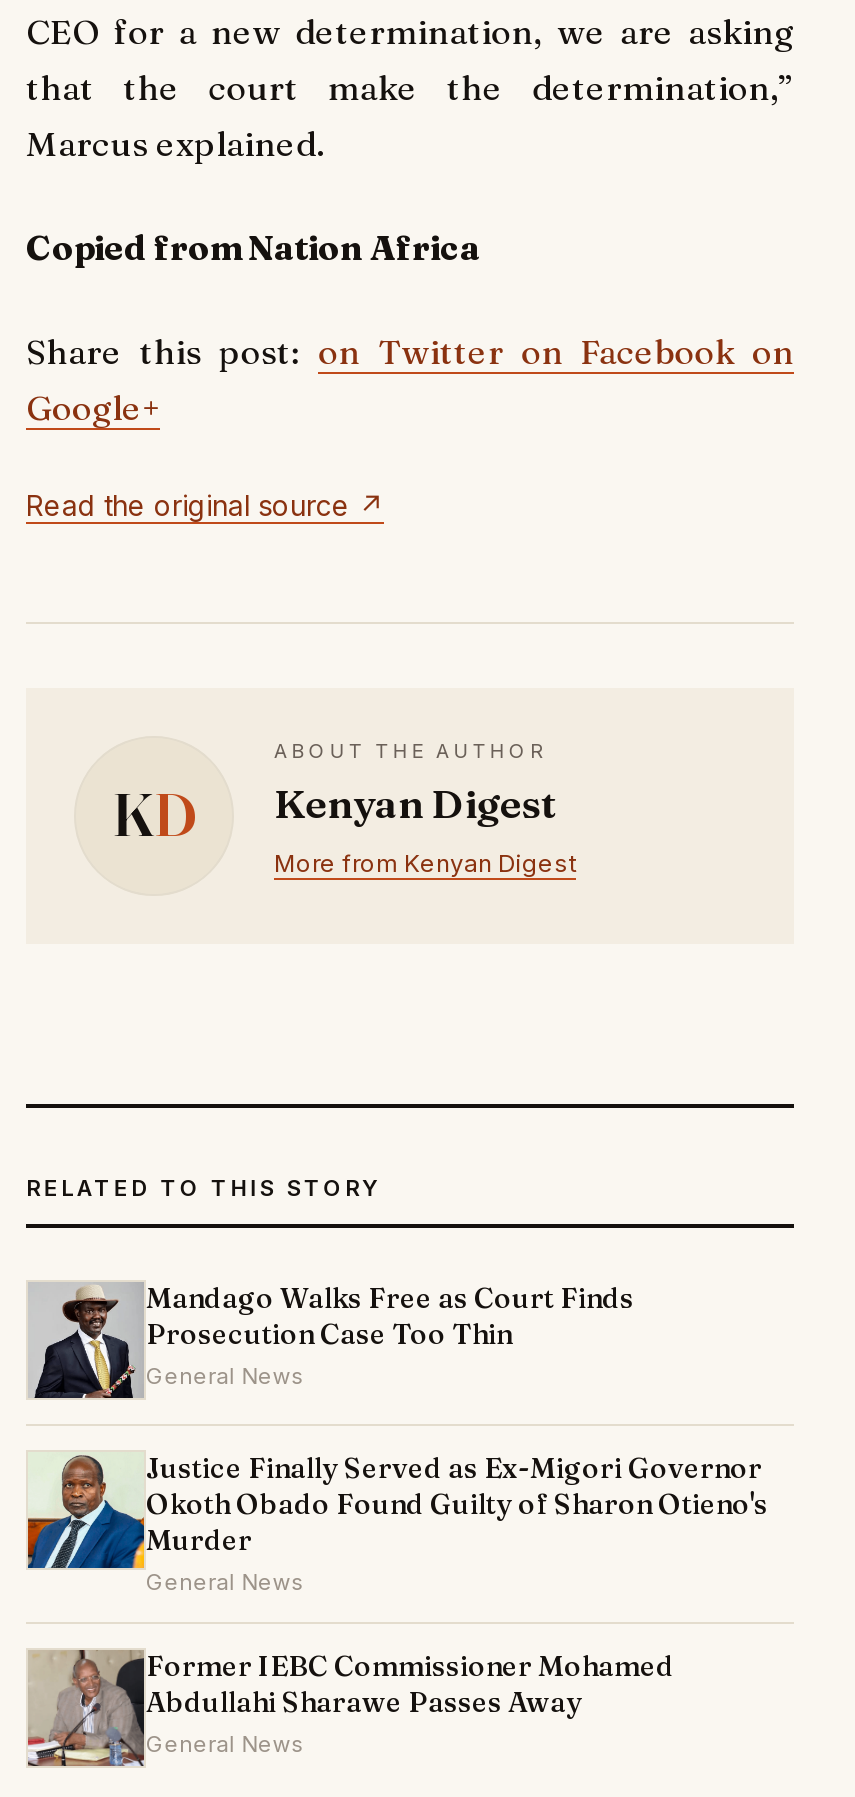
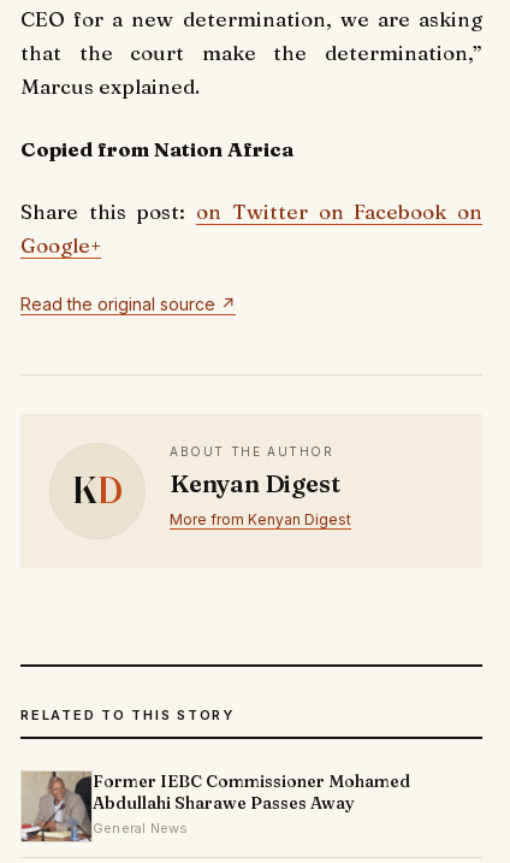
[30,1279,768,1595] [image] | Mandago Walks Free as Court Finds | Prosecution Case Too Thin | General News | Justice Finally Served as Ex-Migori Governor | Okoth Obado Found Guilty of Sharon Otieno's | Murder | General News -> none
[24,1450,118,1570] [image] -> none

